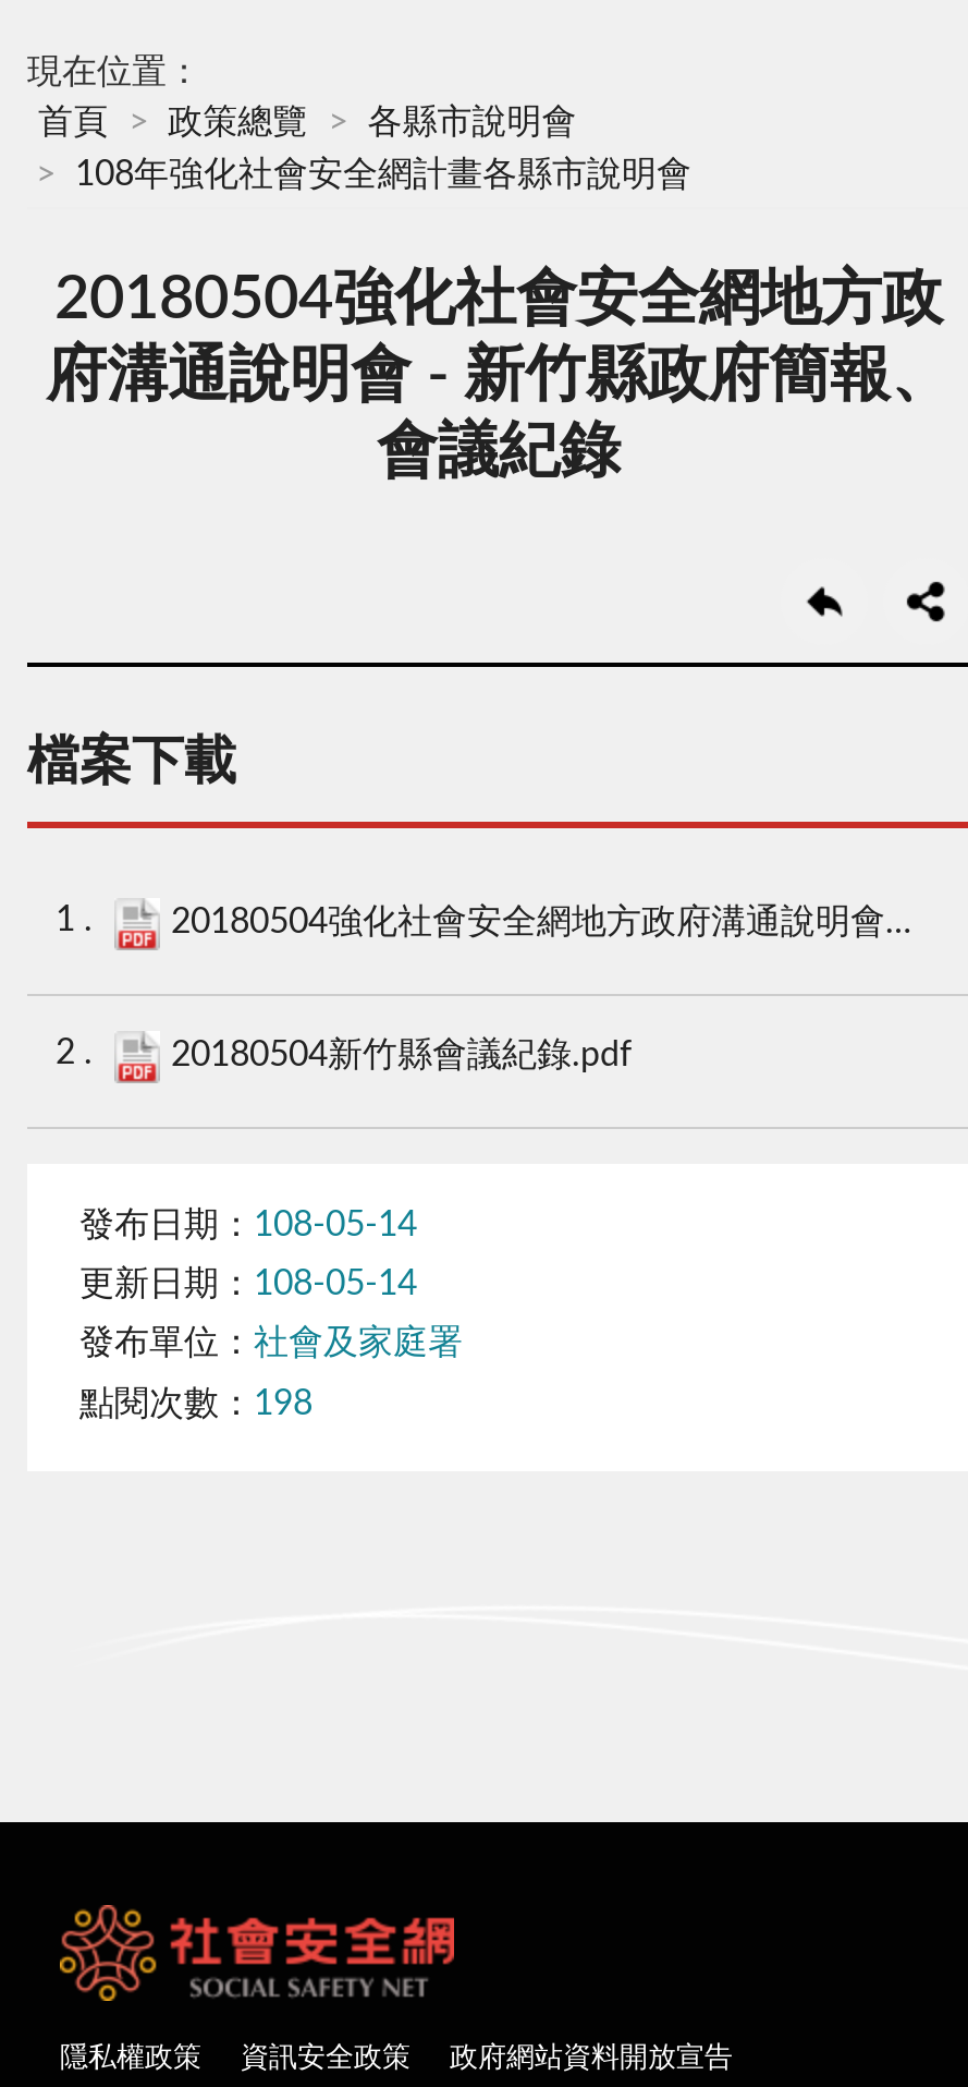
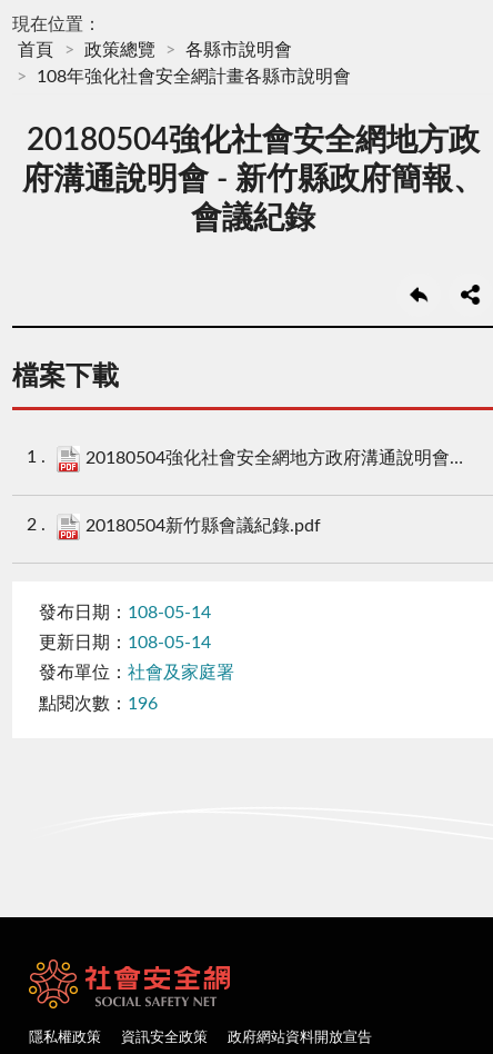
[79,1385,313,1420] 點閱次數：198 -> [39,694,158,712] 點閱次數：196

